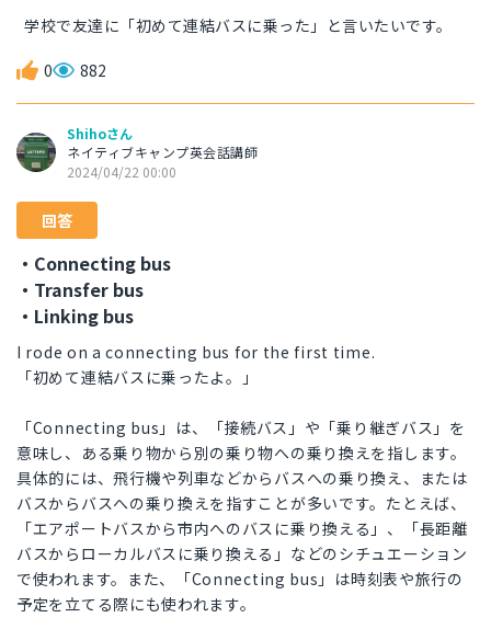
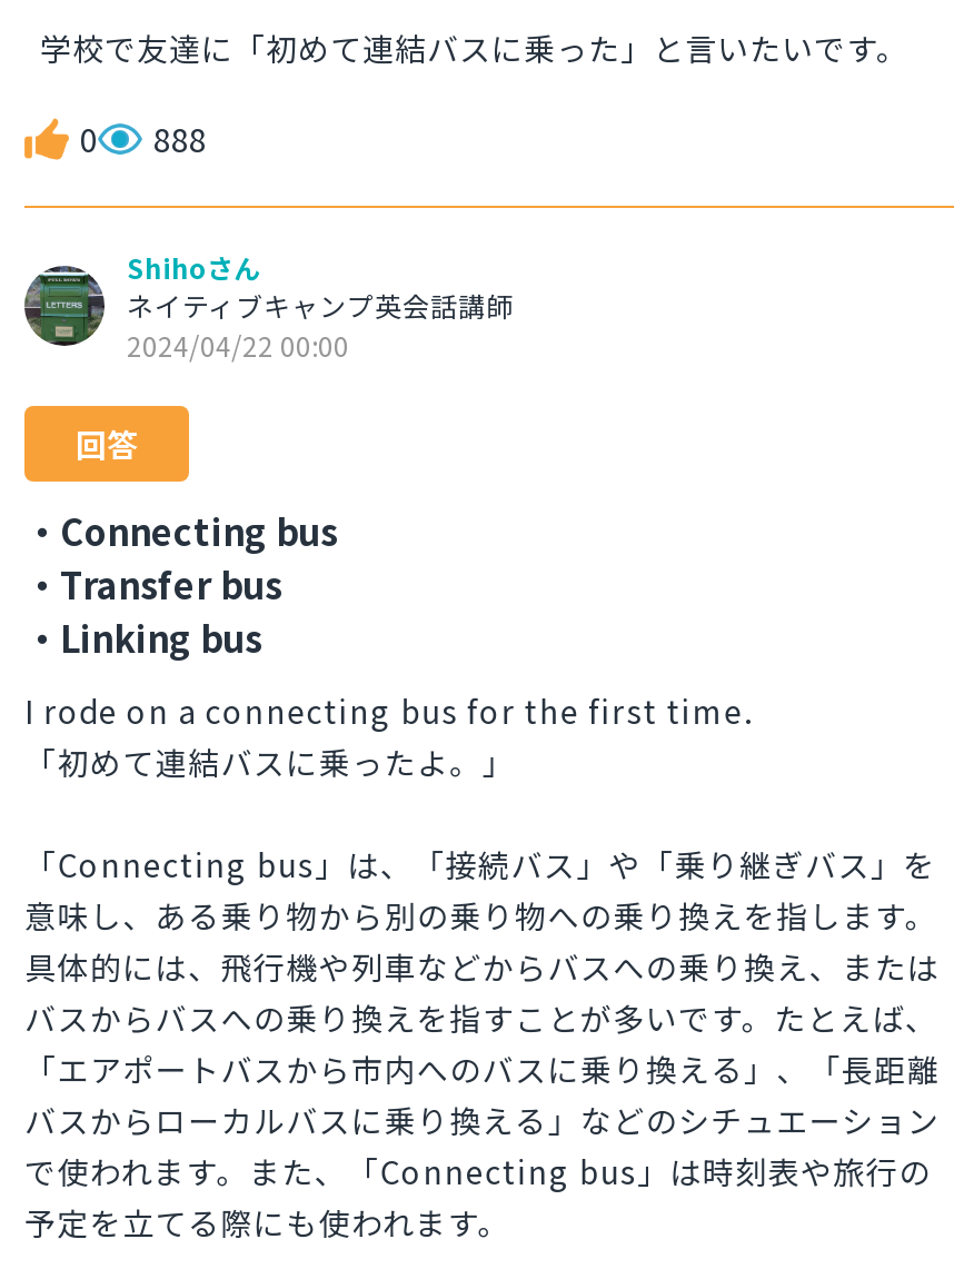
[44,60,106,82] 0 882 -> [80,118,207,162] 0 888

